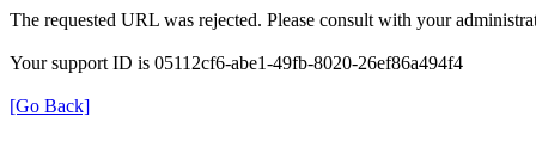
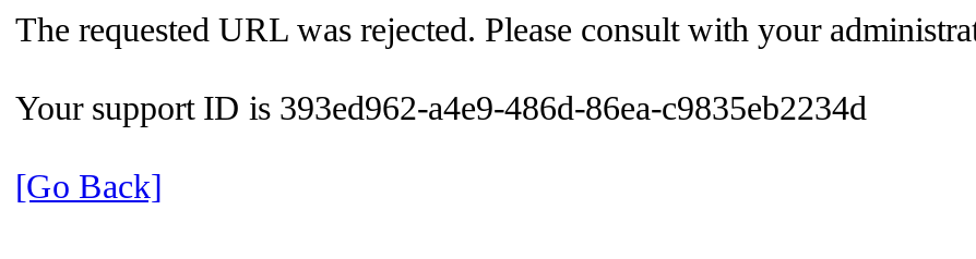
[10,53,463,73] Your support ID is 05112cf6-abe1-49fb-8020-26ef86a494f4 -> [15,89,867,126] Your support ID is 393ed962-a4e9-486d-86ea-c9835eb2234d

